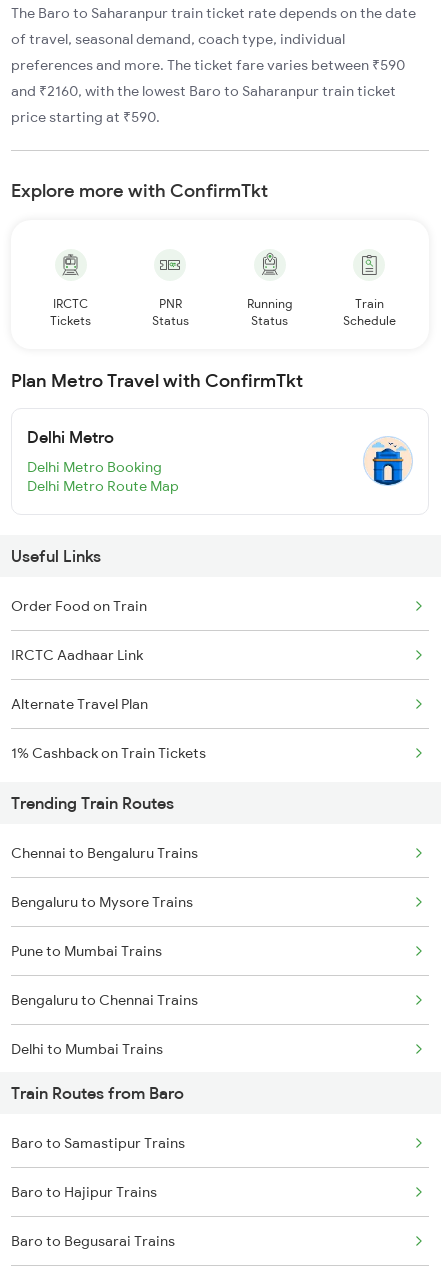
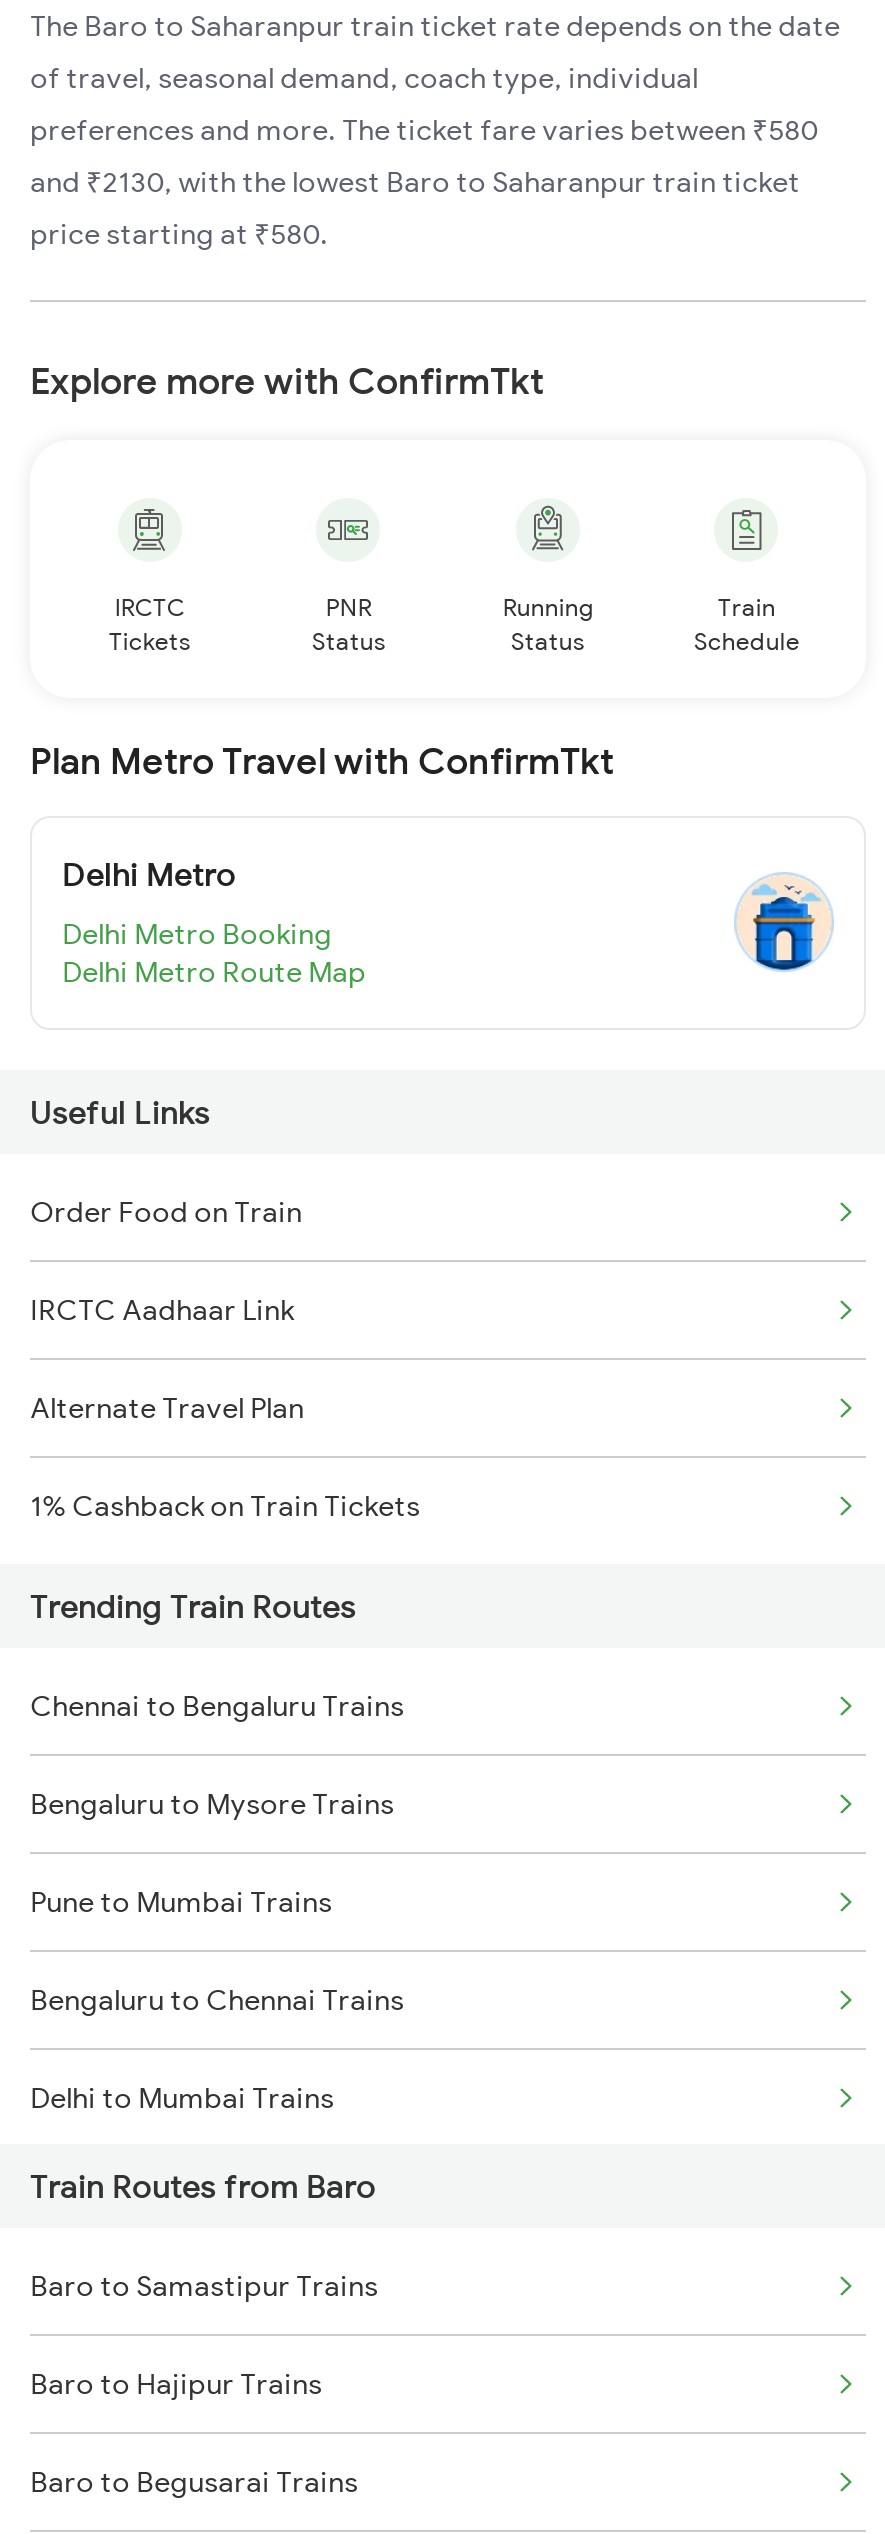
[11,56,405,74] preferences and more. The ticket fare varies between ₹590 -> [30,111,818,147] preferences and more. The ticket fare varies between ₹580
[11,82,396,100] and ₹2160, with the lowest Baro to Saharanpur train ticket -> [30,163,800,199] and ₹2130, with the lowest Baro to Saharanpur train ticket
[11,108,160,126] price starting at ₹590. -> [30,215,328,251] price starting at ₹580.

